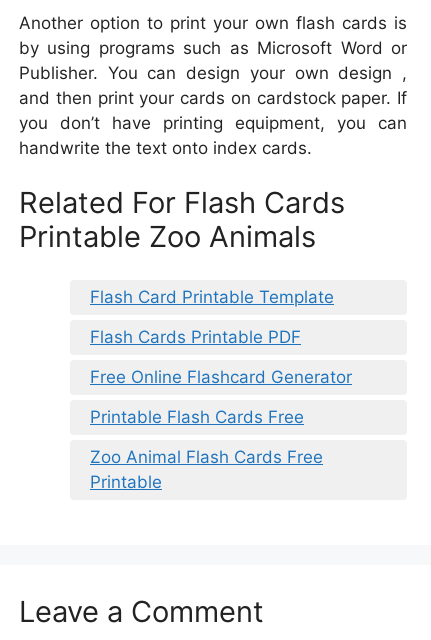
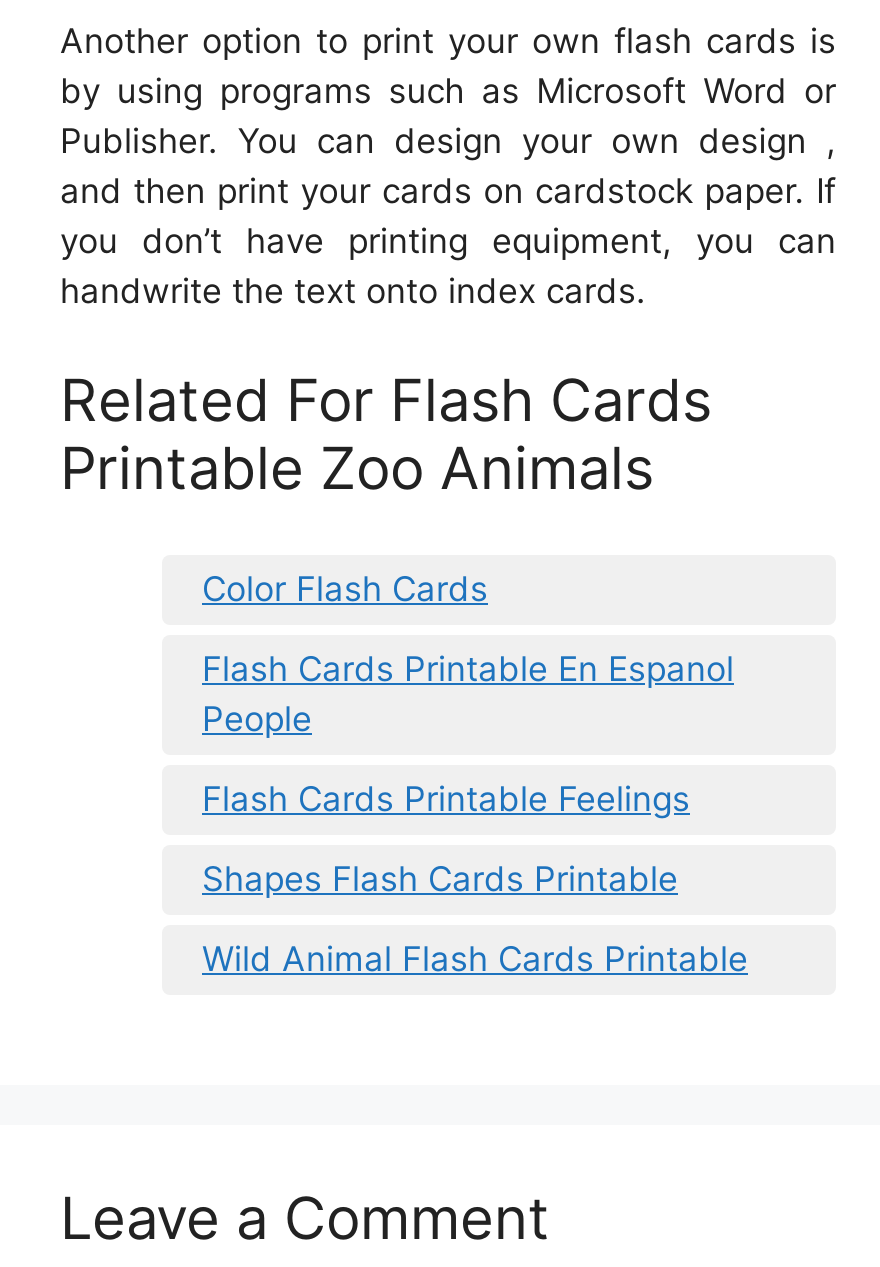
[90,287,334,307] Flash Card Printable Template -> [202,568,488,608] Color Flash Cards
[90,327,301,347] Flash Cards Printable PDF -> [202,648,734,738] Flash Cards Printable En Espanol | People
[90,367,352,387] Free Online Flashcard Generator -> [202,778,690,818] Flash Cards Printable Feelings
[90,407,304,427] Printable Flash Cards Free -> [202,858,678,898] Shapes Flash Cards Printable
[90,447,323,492] Zoo Animal Flash Cards Free | Printable -> [202,938,748,978] Wild Animal Flash Cards Printable

